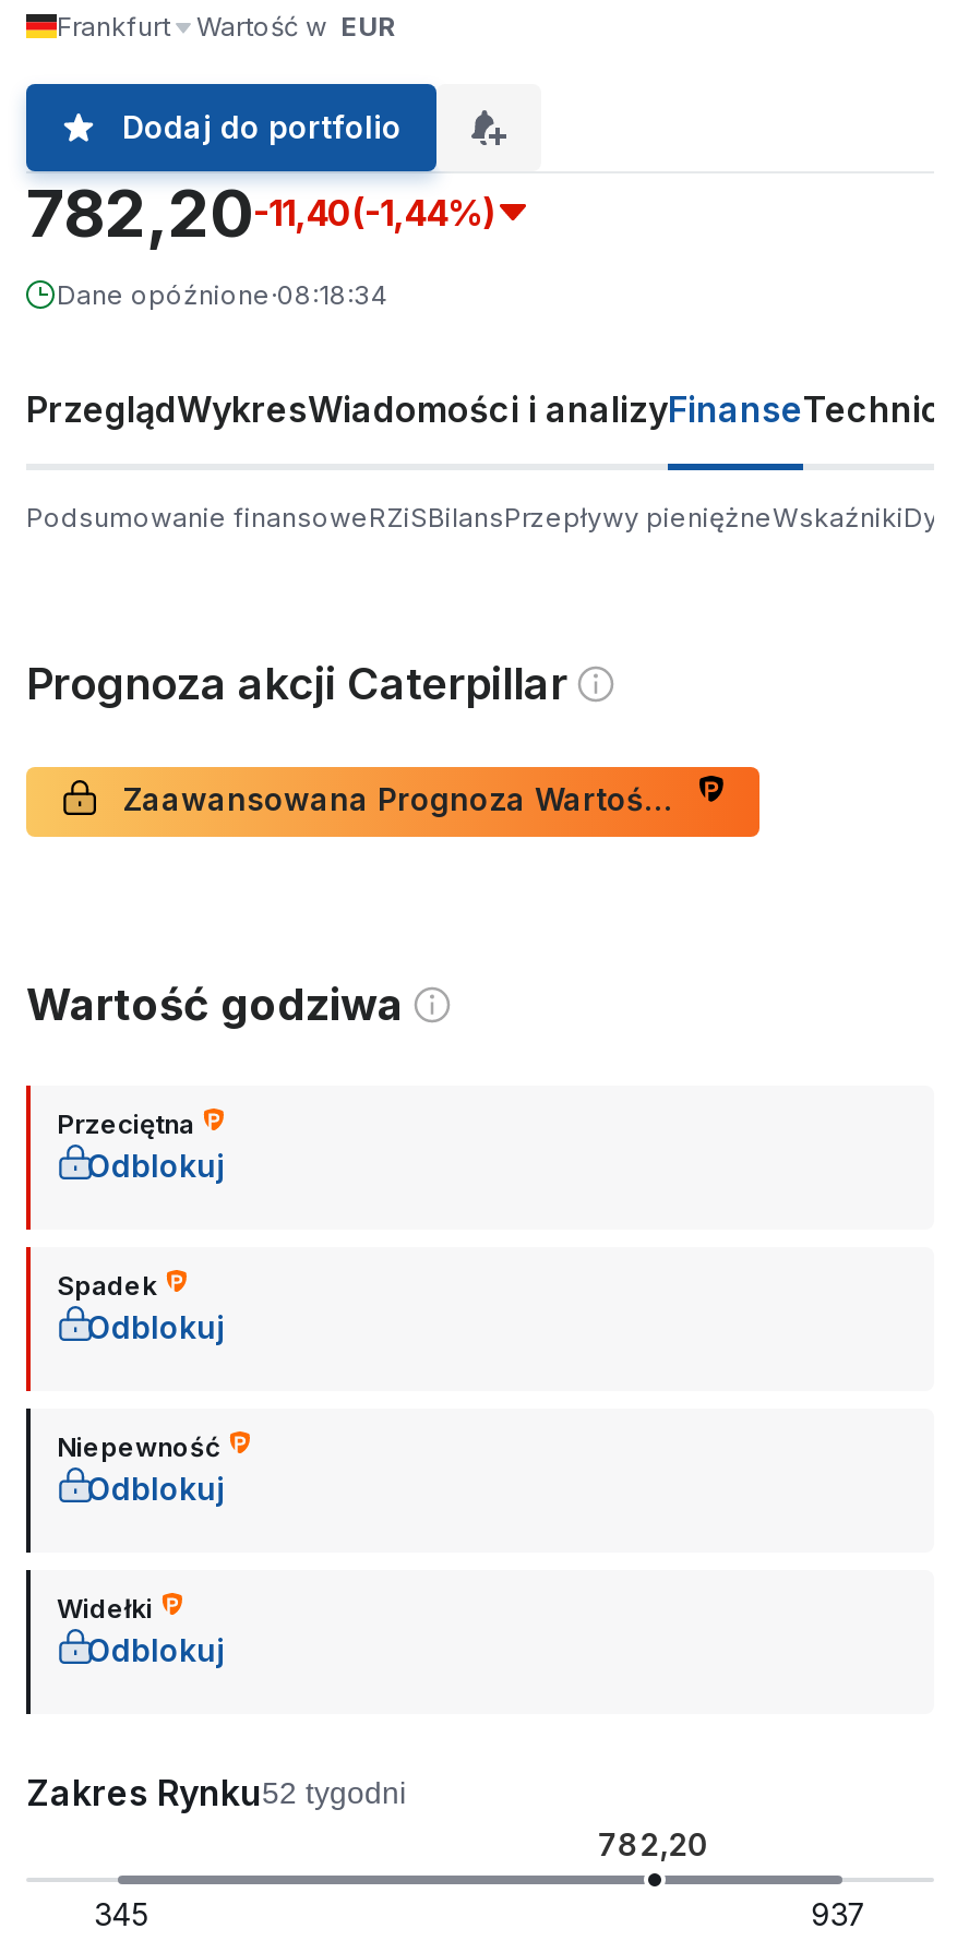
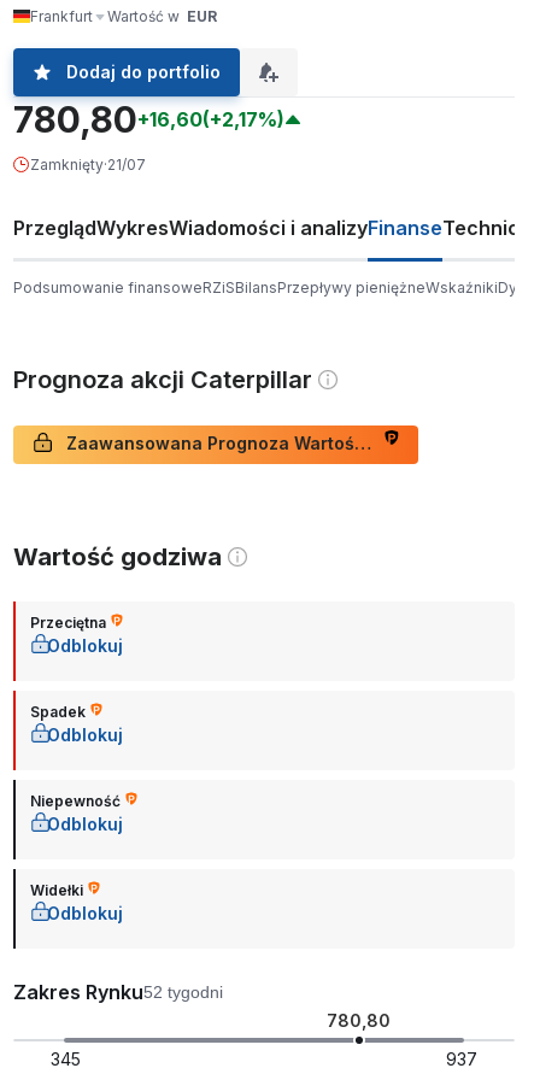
[26,173,495,311] 782,20-11,40(-1,44%) | Dane opóźnione·08:18:34 -> [13,97,284,173] 780,80+16,60(+2,17%) | Zamknięty·21/07
[598,1826,709,1863] 782,20 -> [327,1010,391,1031] 780,80

